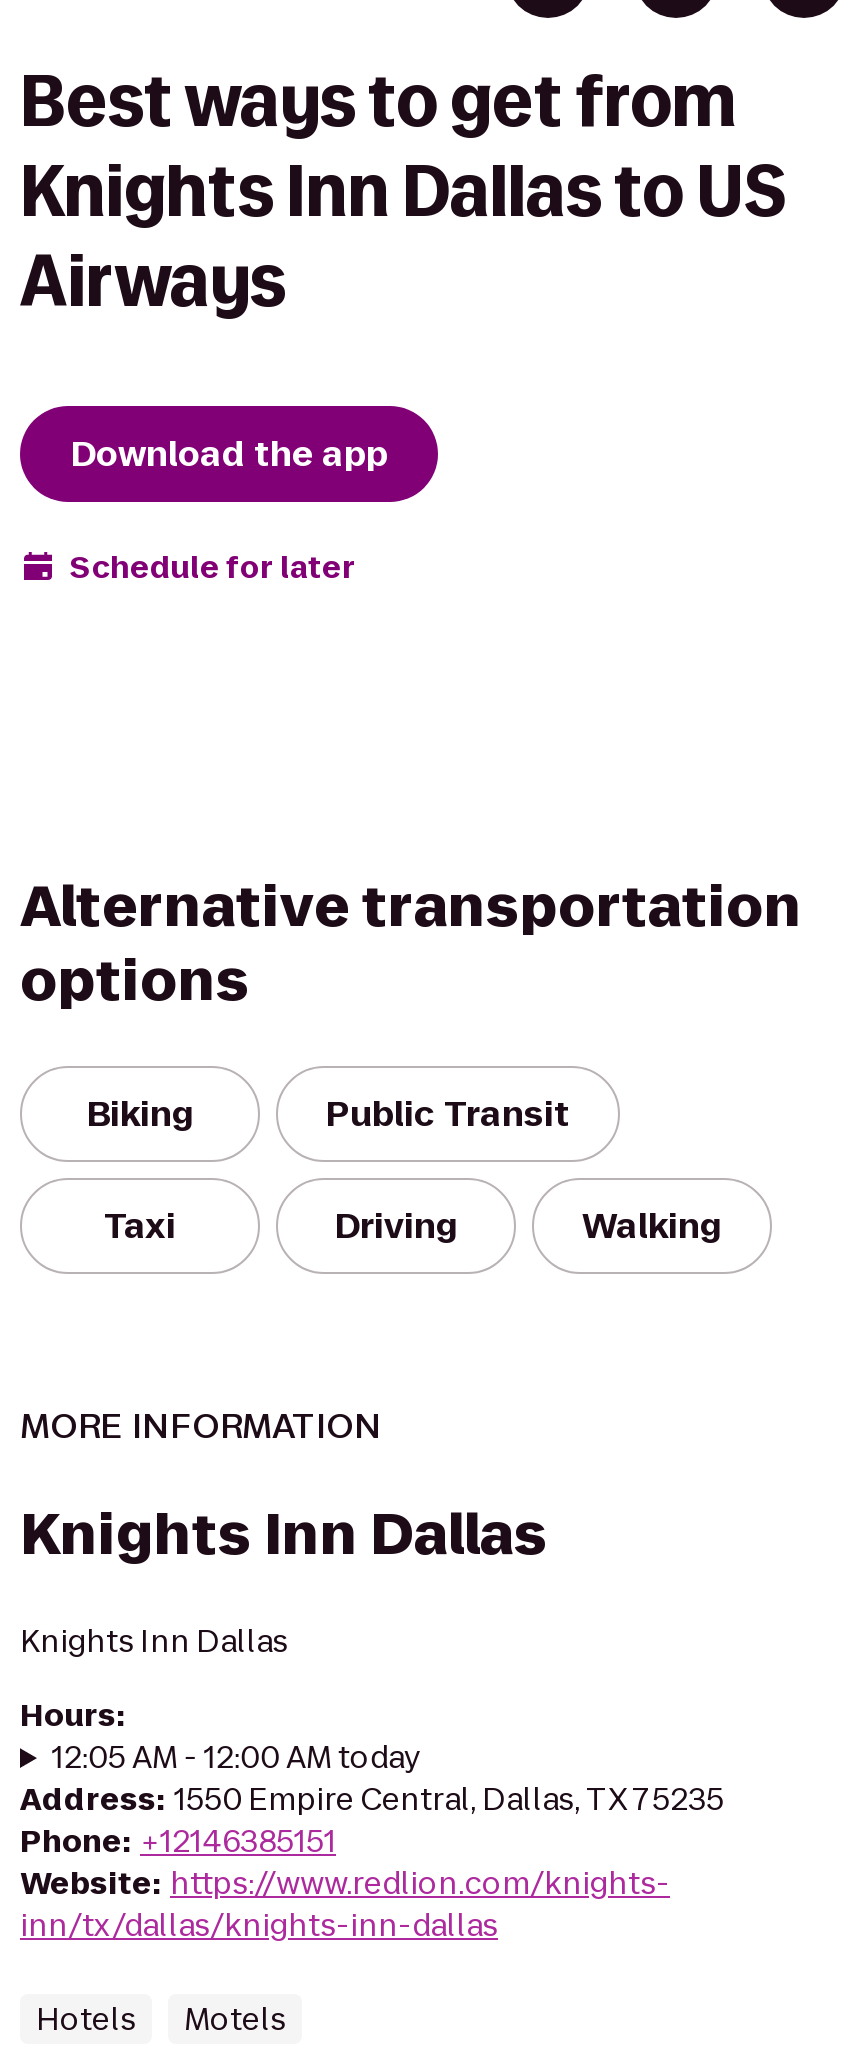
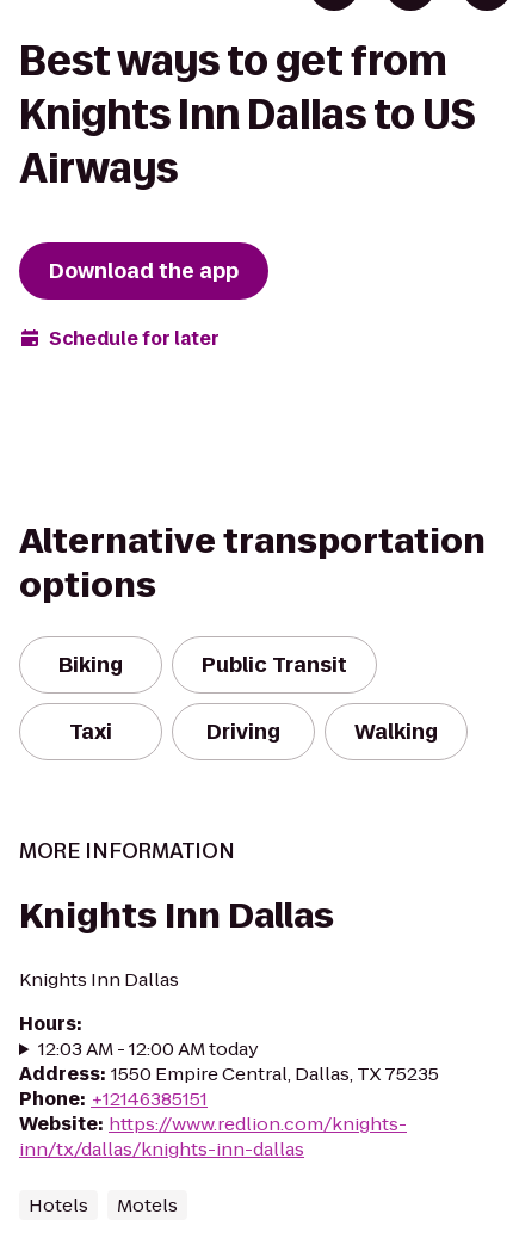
[52,1736,422,1778] 12:05 AM - 12:00 AM today -> [38,1036,259,1061] 12:03 AM - 12:00 AM today

